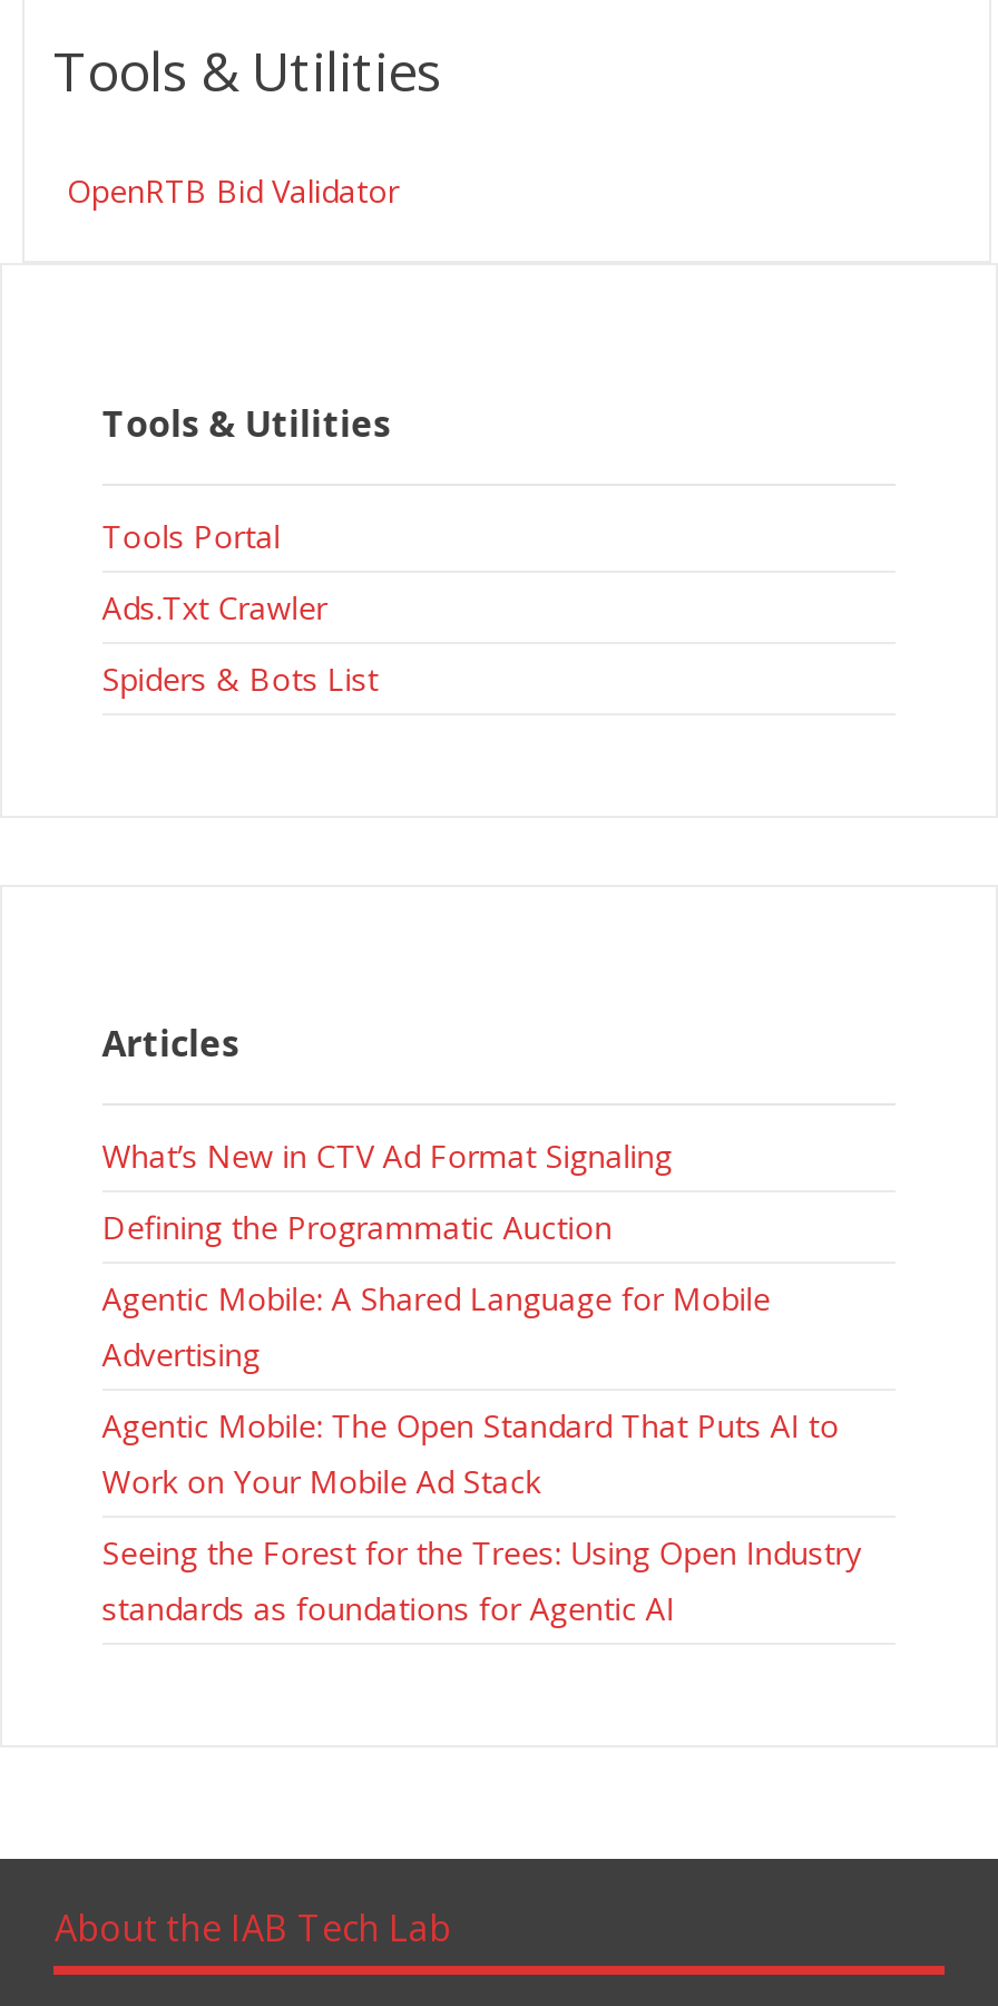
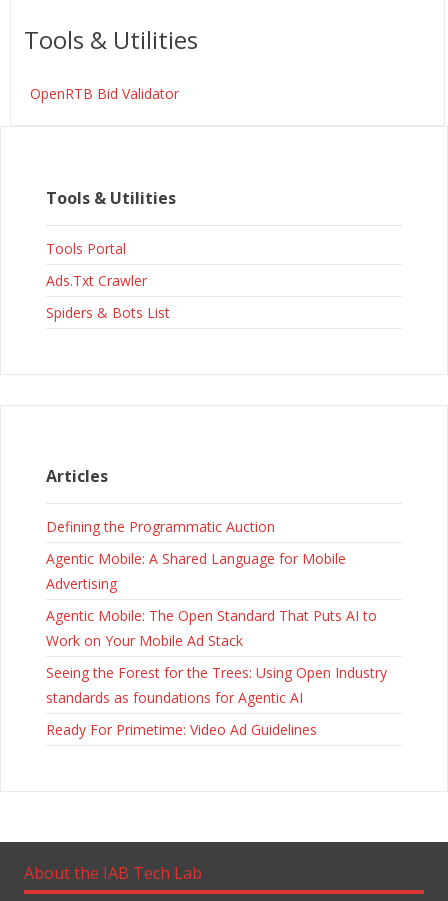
[102,1136,672,1178] What’s New in CTV Ad Format Signaling -> none
moved [102,1207,862,1630] -> [46,517,387,707]: Defining the Programmatic Auction | Agentic Mobile: A Shared Language for Mobile | Advertising | Agentic Mobile: The Open Standard That Puts AI to | Work on Your Mobile Ad Stack | Seeing the Forest for the Trees: Using Open Industry | standards as foundations for Agentic AI
none -> [46,720,317,739] Ready For Primetime: Video Ad Guidelines

